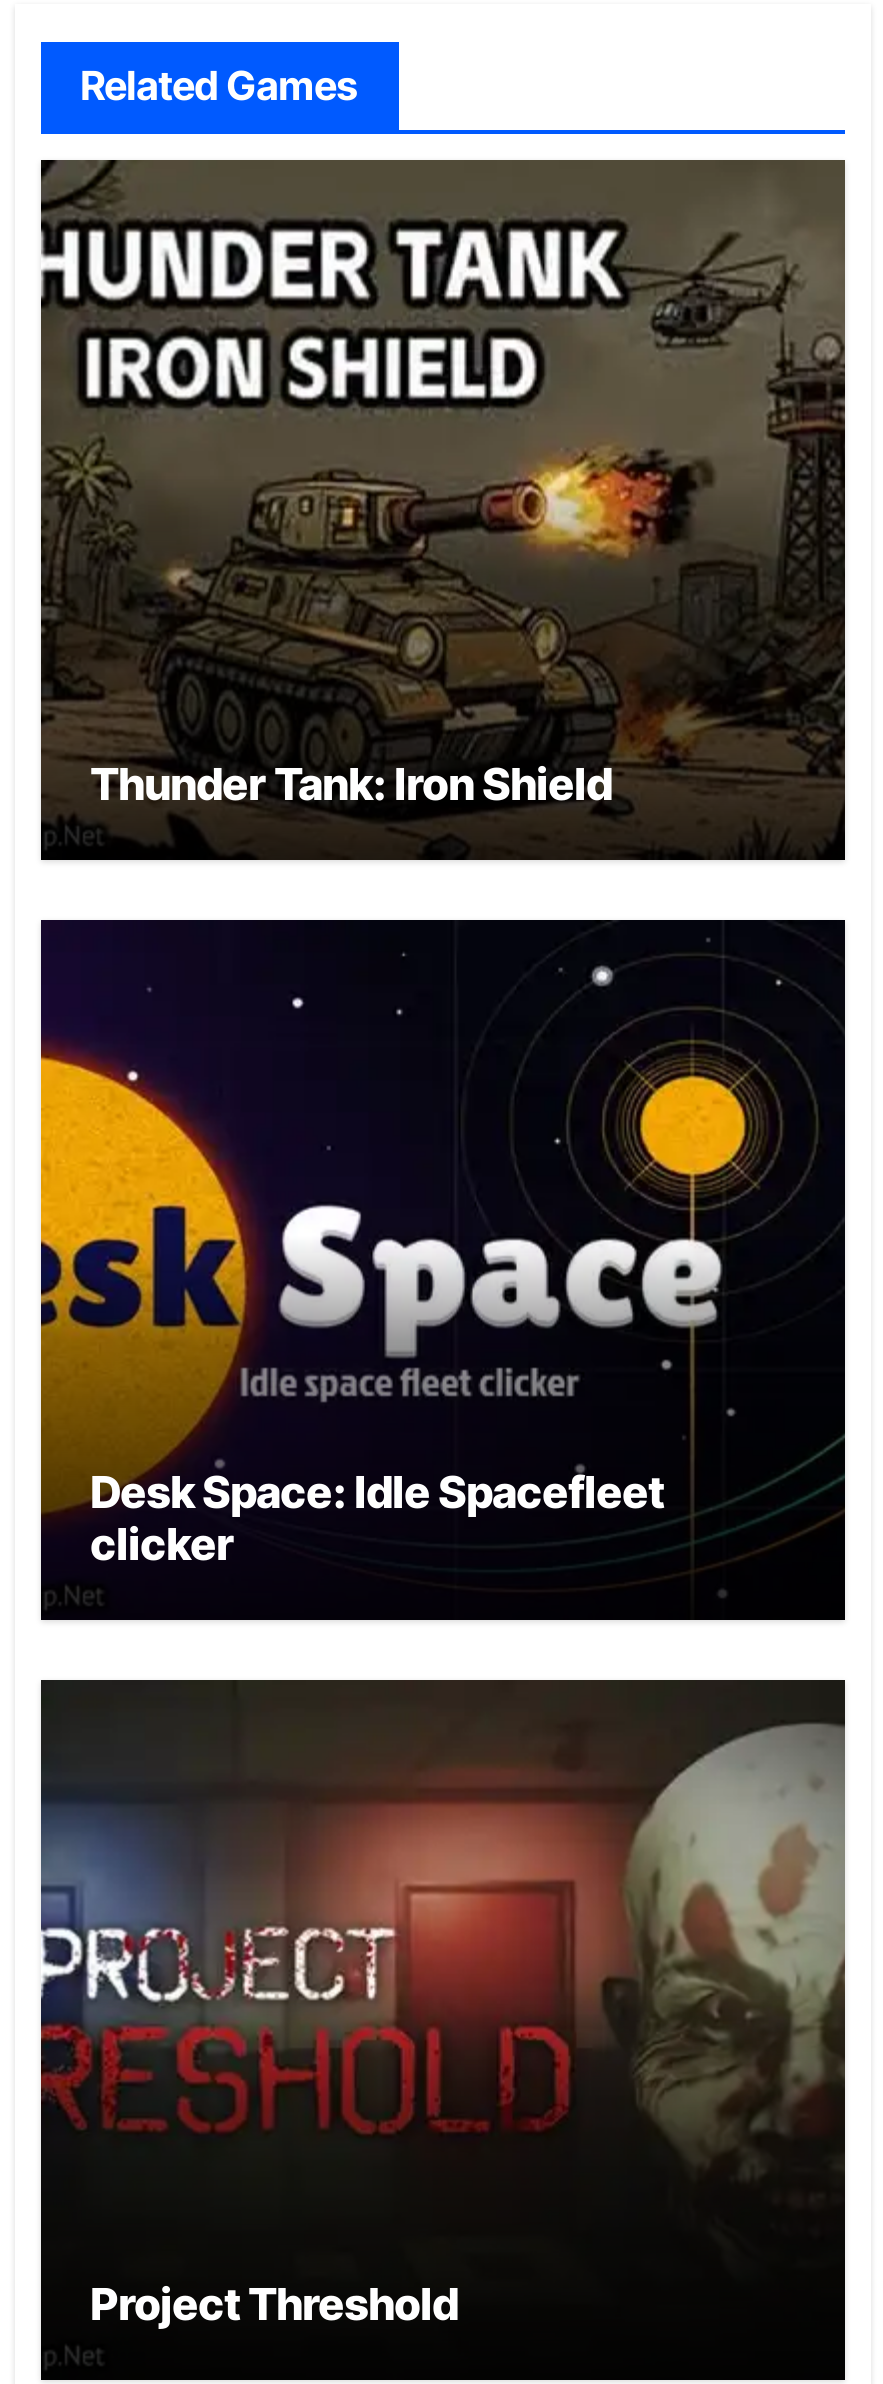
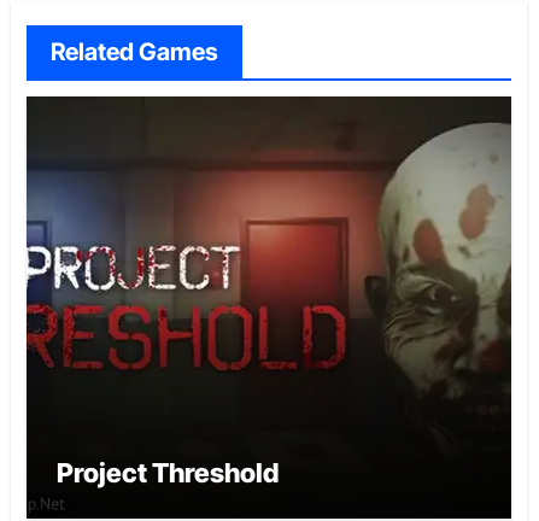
[39,160,845,854] [image] | Thunder Tank: Iron Shield -> none
[39,918,847,1654] [image] | Desk Space: Idle Spacefleet | clicker -> none

